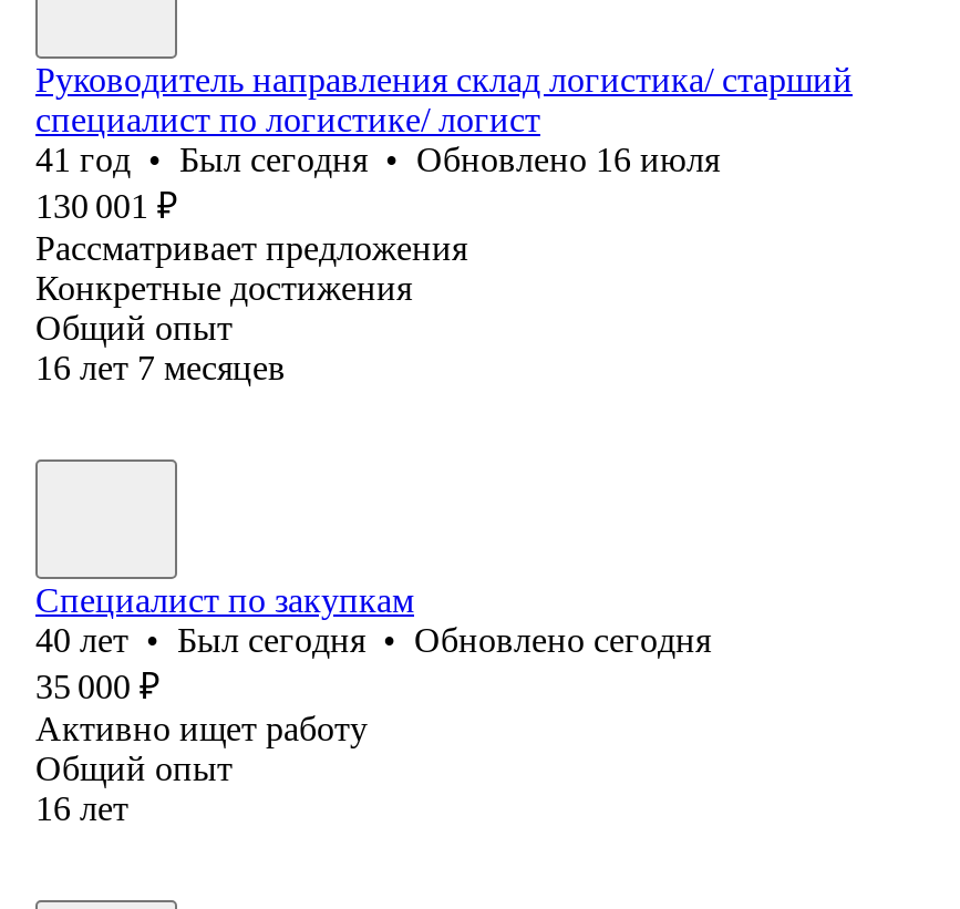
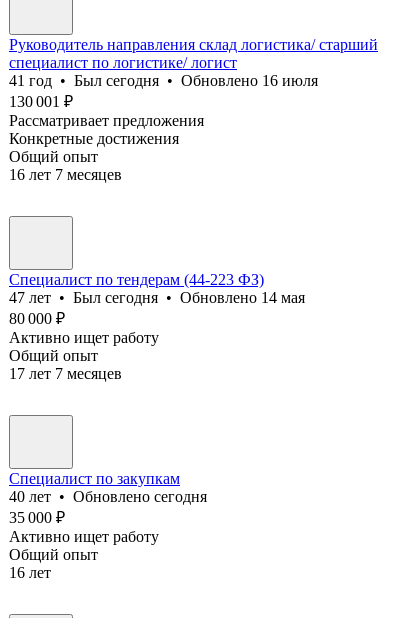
none -> [9,271,305,382] Специалист по тендерам (44-223 ФЗ) | 47 лет • Был сегодня • Обновлено 14 мая | 80 000 ₽ | Активно ищет работу | Общий опыт | 17 лет 7 месяцев
[35,621,711,659] 40 лет • Был сегодня • Обновлено сегодня -> [9,488,207,505] 40 лет • Обновлено сегодня

